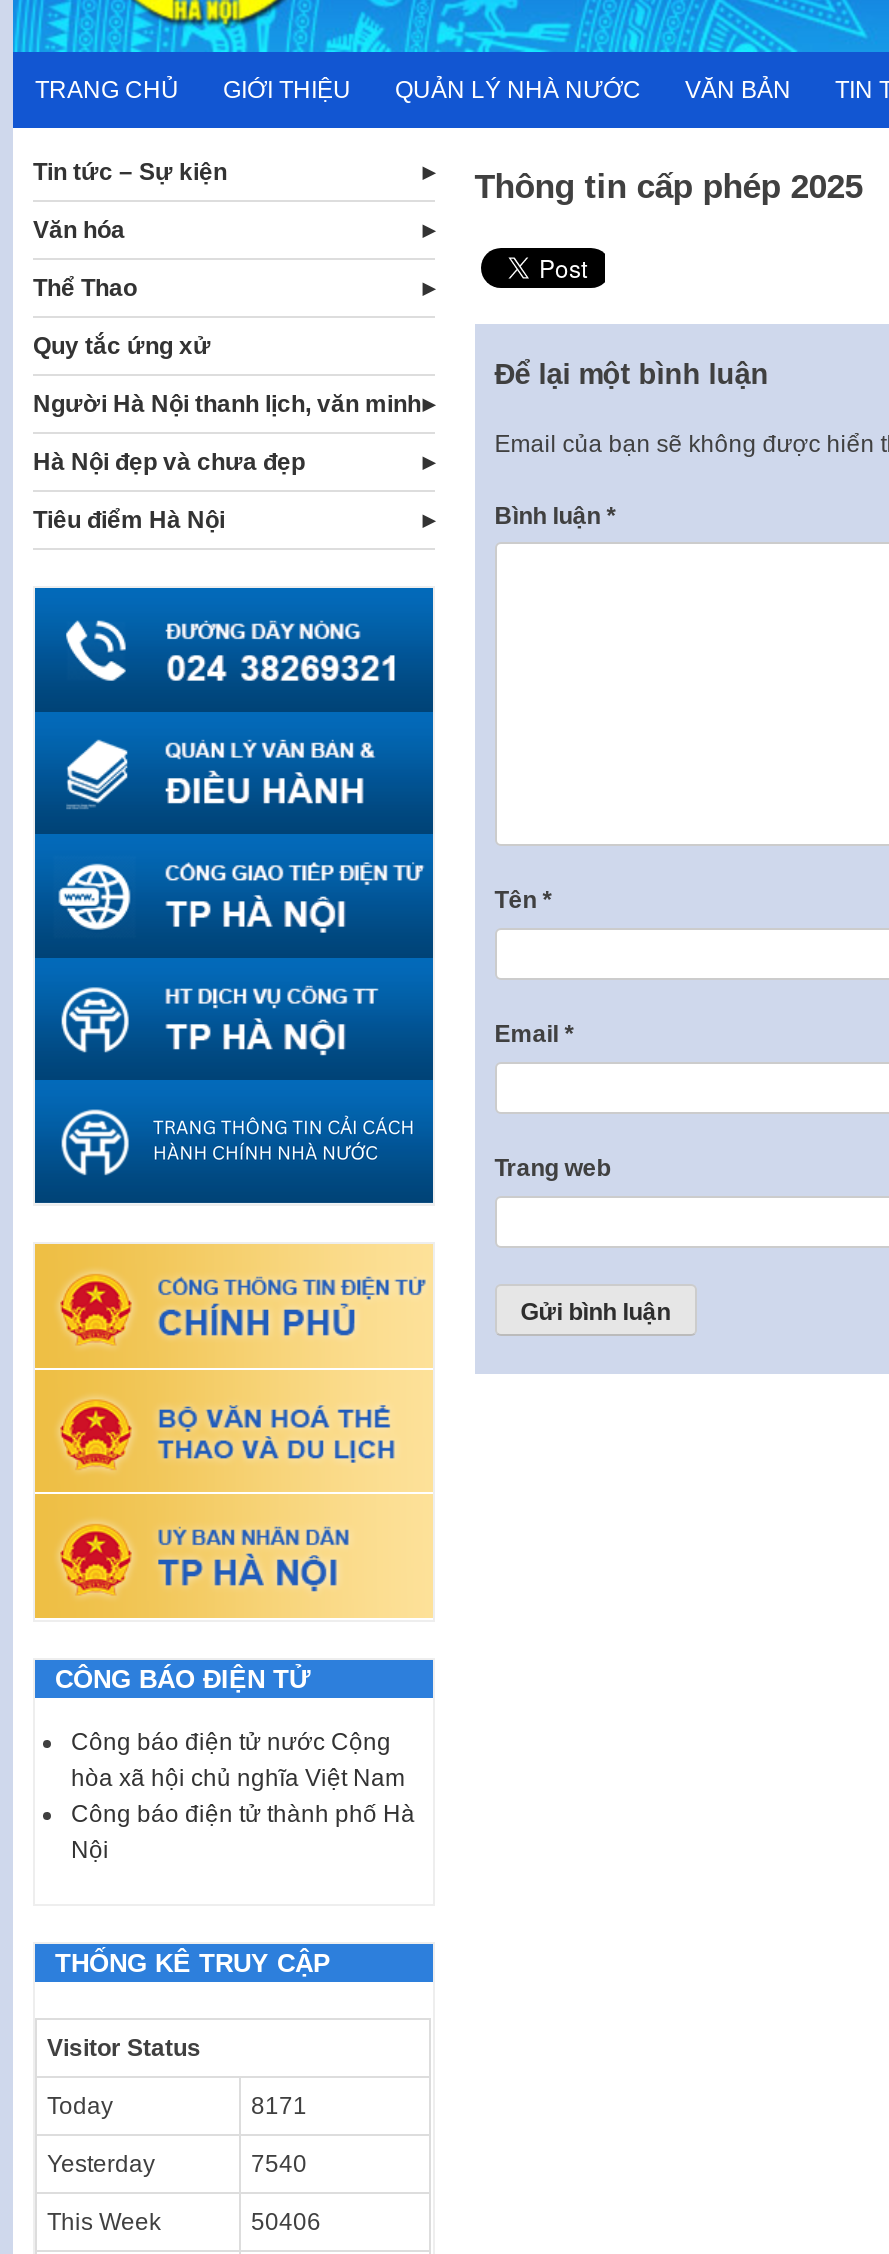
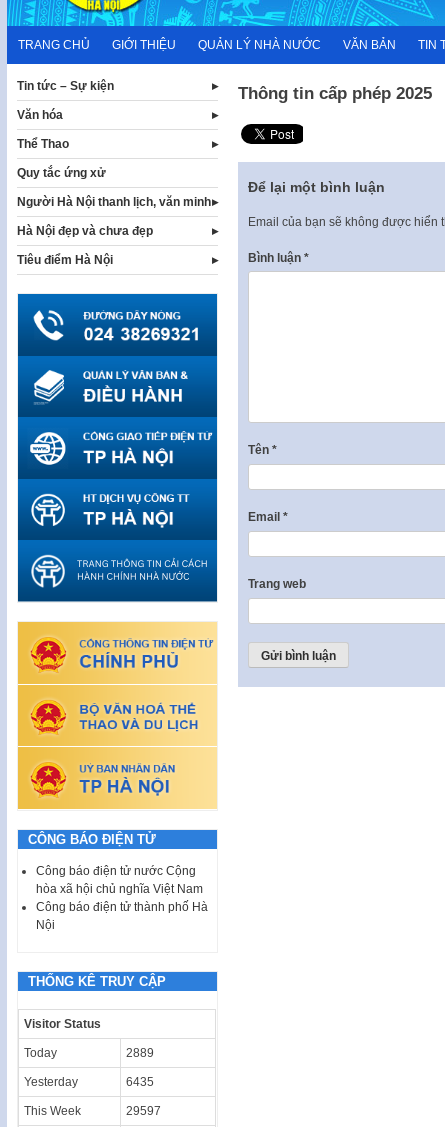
[251,2092,307,2120] 8171 -> [126,1046,154,1060] 2889
[251,2150,307,2178] 7540 -> [126,1075,154,1089] 6435
[251,2208,321,2236] 50406 -> [126,1104,161,1118] 29597

